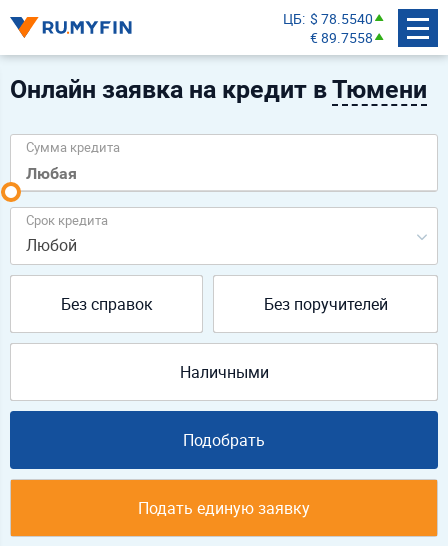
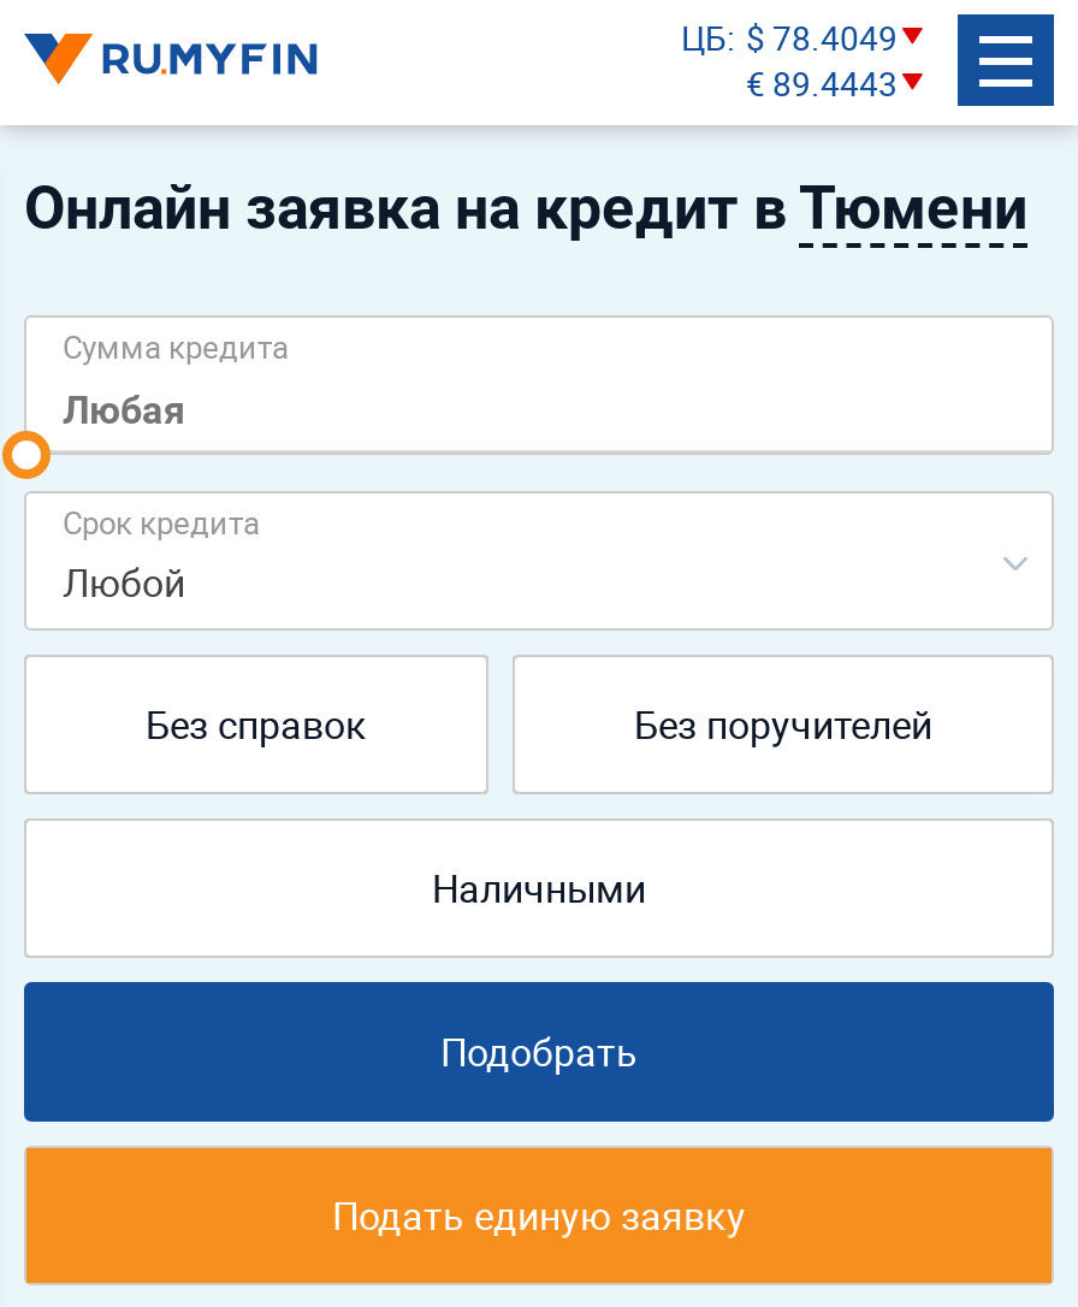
[283,8,373,27] ЦБ $ 78.5540 -> [681,13,898,59] ЦБ $ 78.4049
[310,27,373,46] € 89.7558 -> [746,59,898,105] € 89.4443

